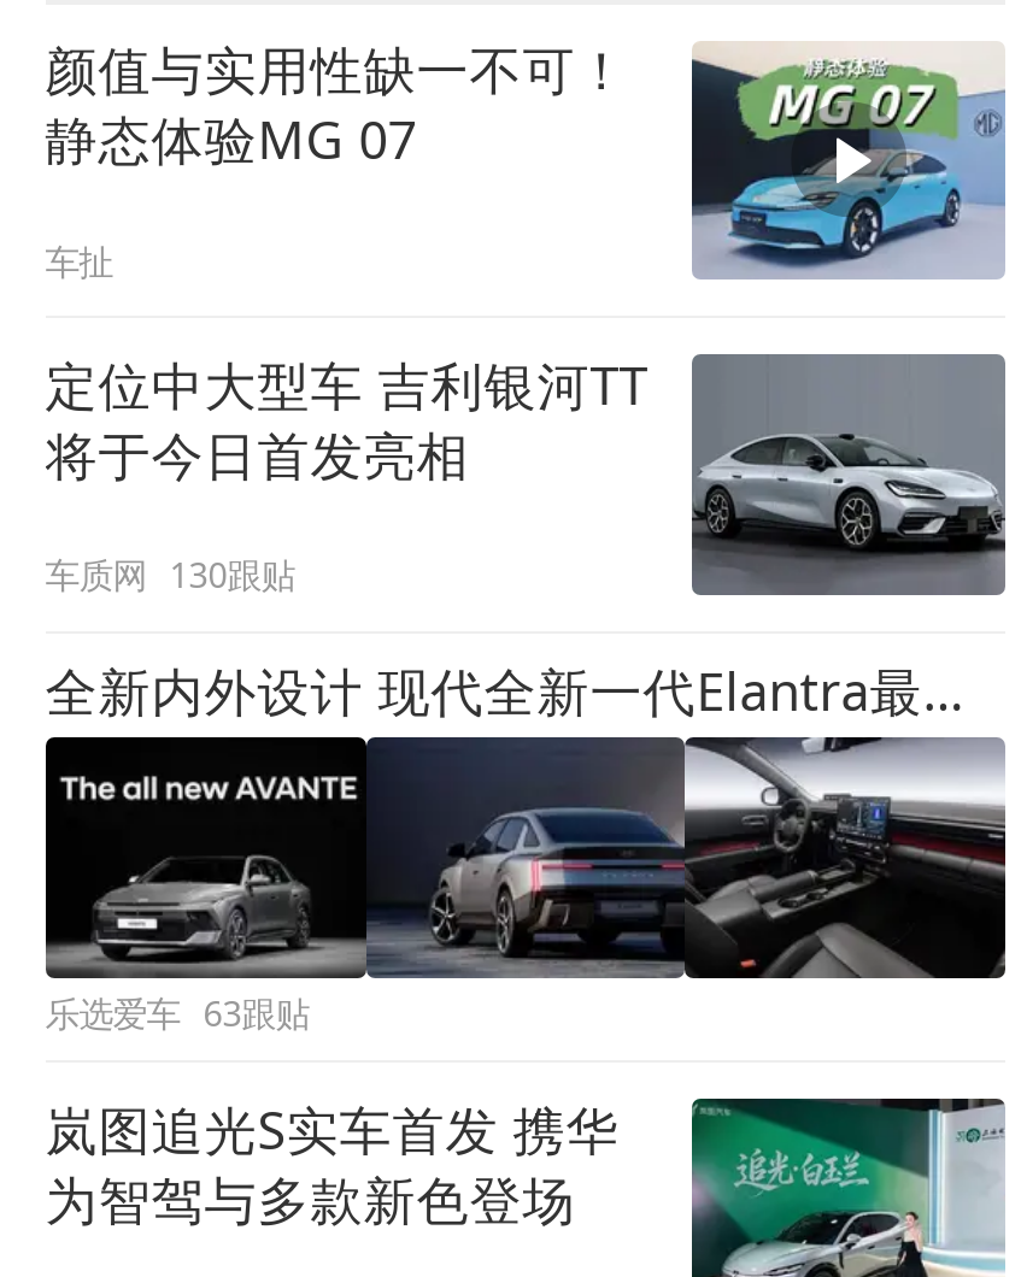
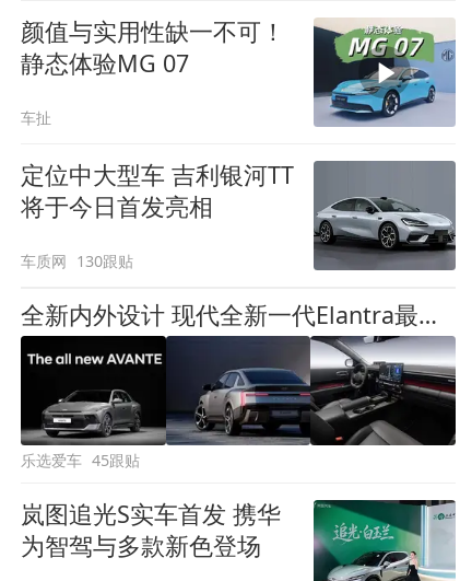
[45,989,309,1035] 乐选爱车 63跟贴 -> [20,450,140,471] 乐选爱车 45跟贴

